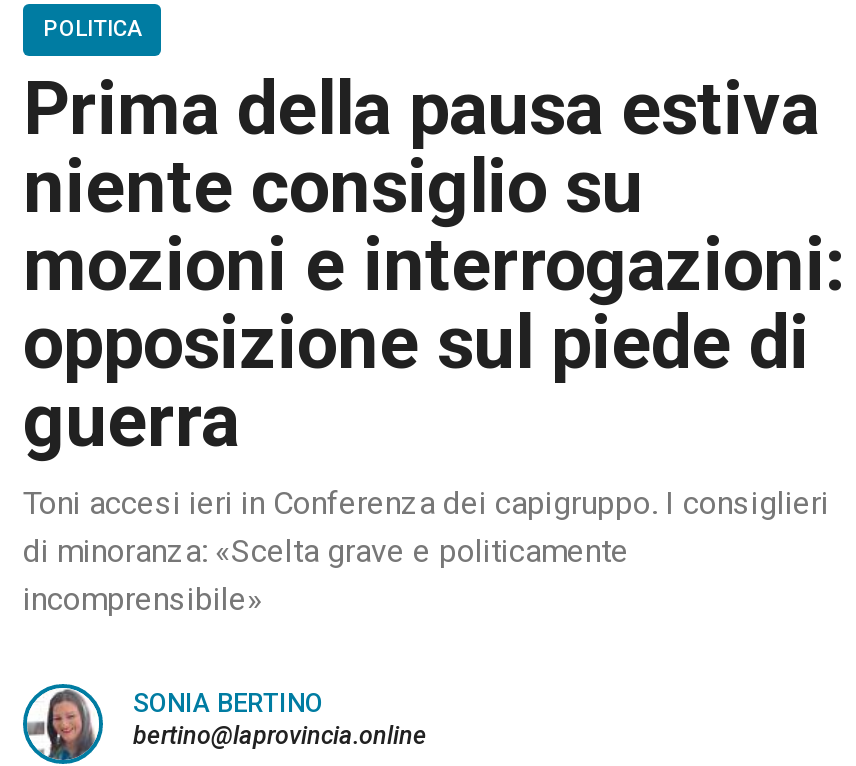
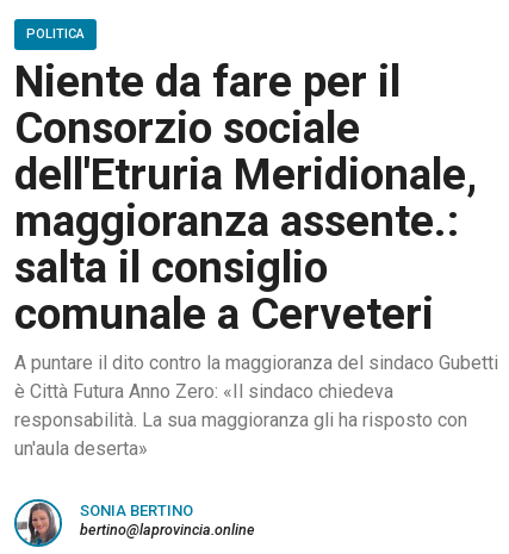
[23,66,845,618] Prima della pausa estiva | niente consiglio su | mozioni e interrogazioni: | opposizione sul piede di | guerra | Toni accesi ieri in Conferenza dei capigruppo. I consiglieri | di minoranza: «Scelta grave e politicamente | incomprensibile» -> [14,56,498,460] Niente da fare per il | Consorzio sociale | dell'Etruria Meridionale, | maggioranza assente.: | salta il consiglio | comunale a Cerveteri | A puntare il dito contro la maggioranza del sindaco Gubetti | è Città Futura Anno Zero: «Il sindaco chiedeva | responsabilità. La sua maggioranza gli ha risposto con | un'aula deserta»

